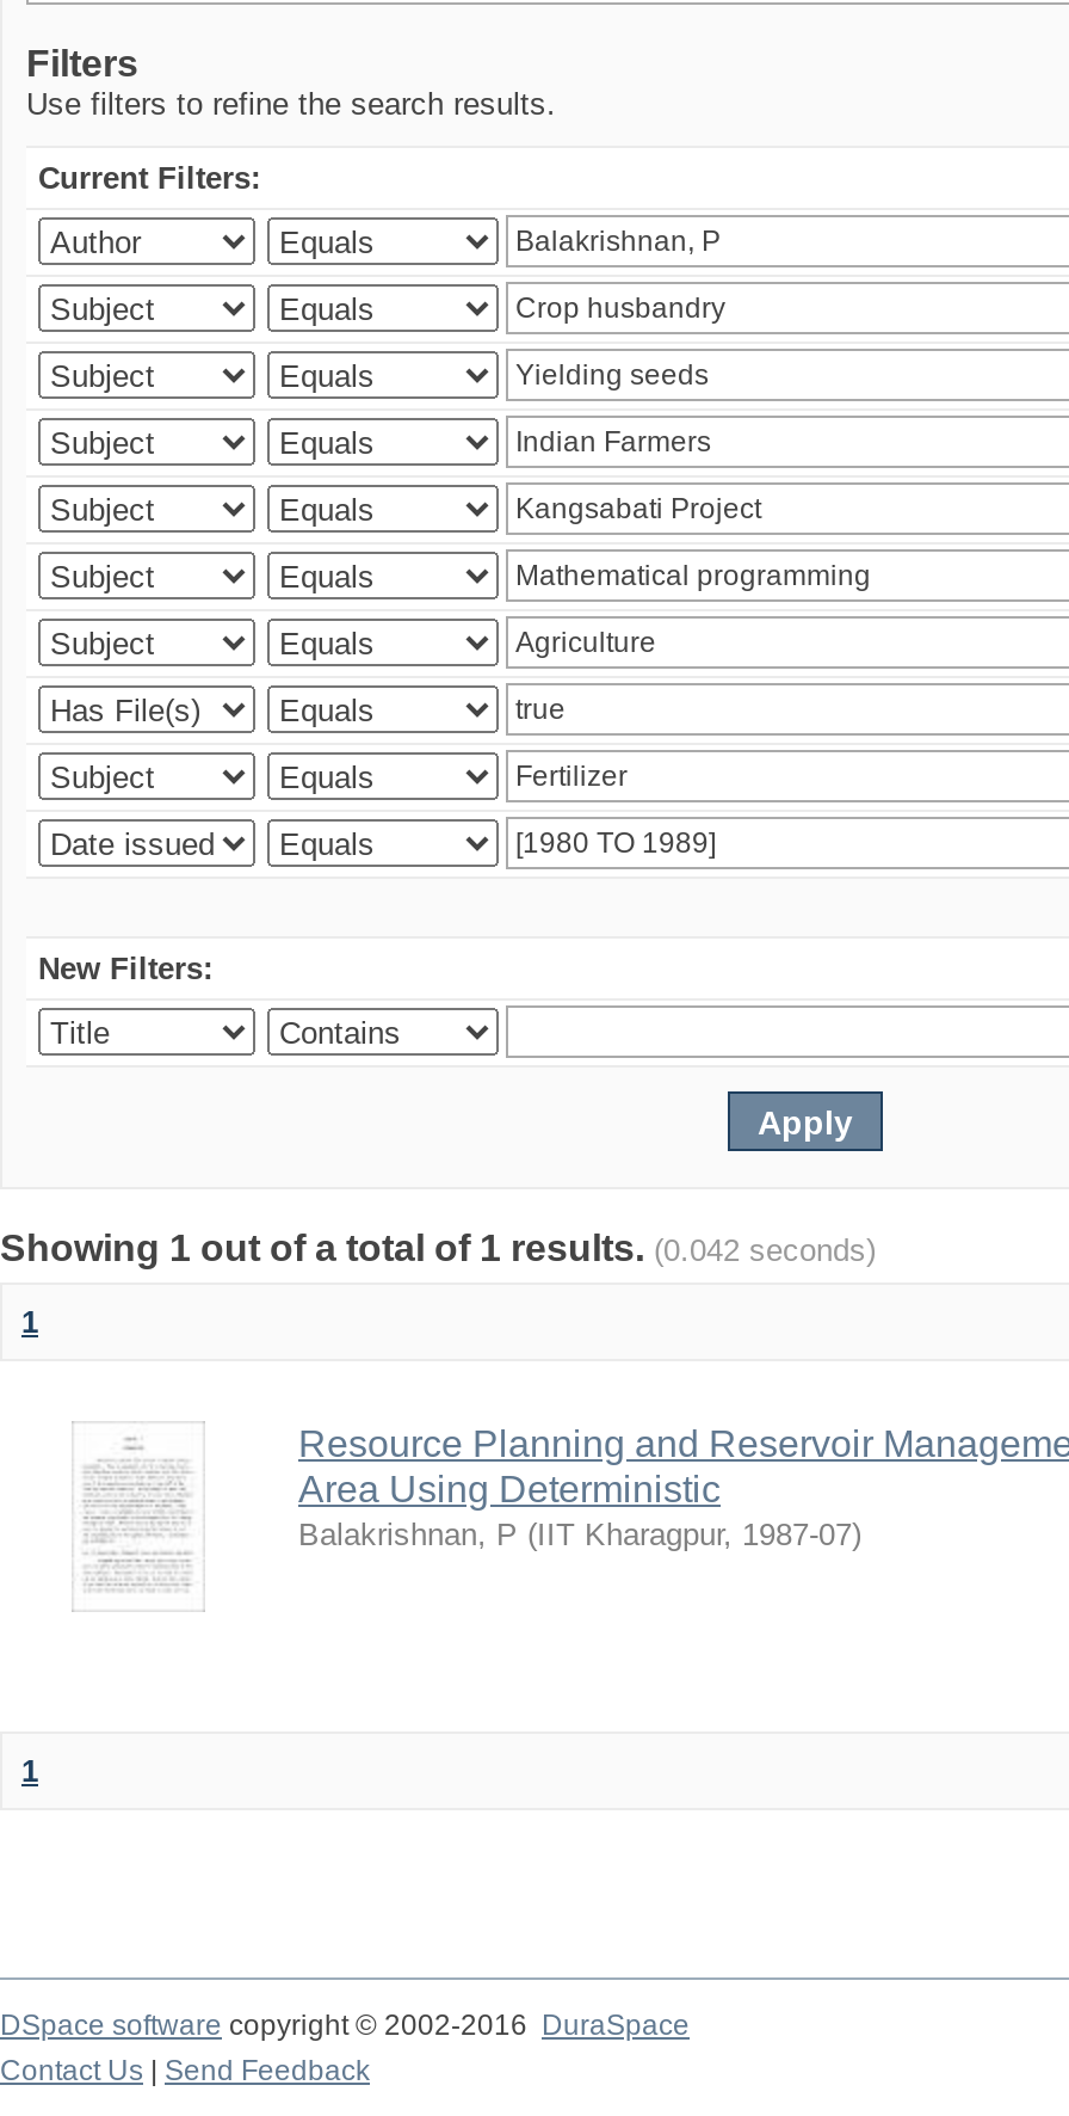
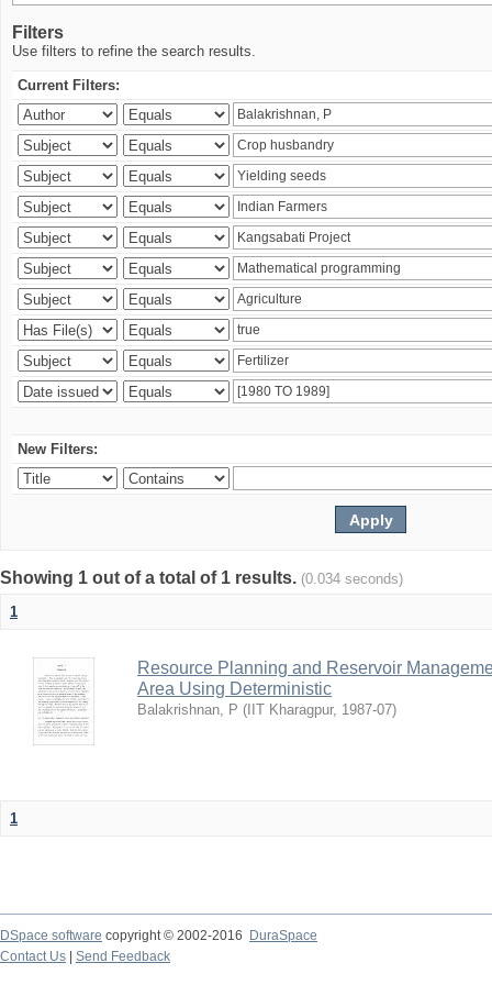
[0,1228,876,1268] Showing 1 out of a total of 1 results. (0.042 seconds) -> [0,568,403,587] Showing 1 out of a total of 1 results. (0.034 seconds)

